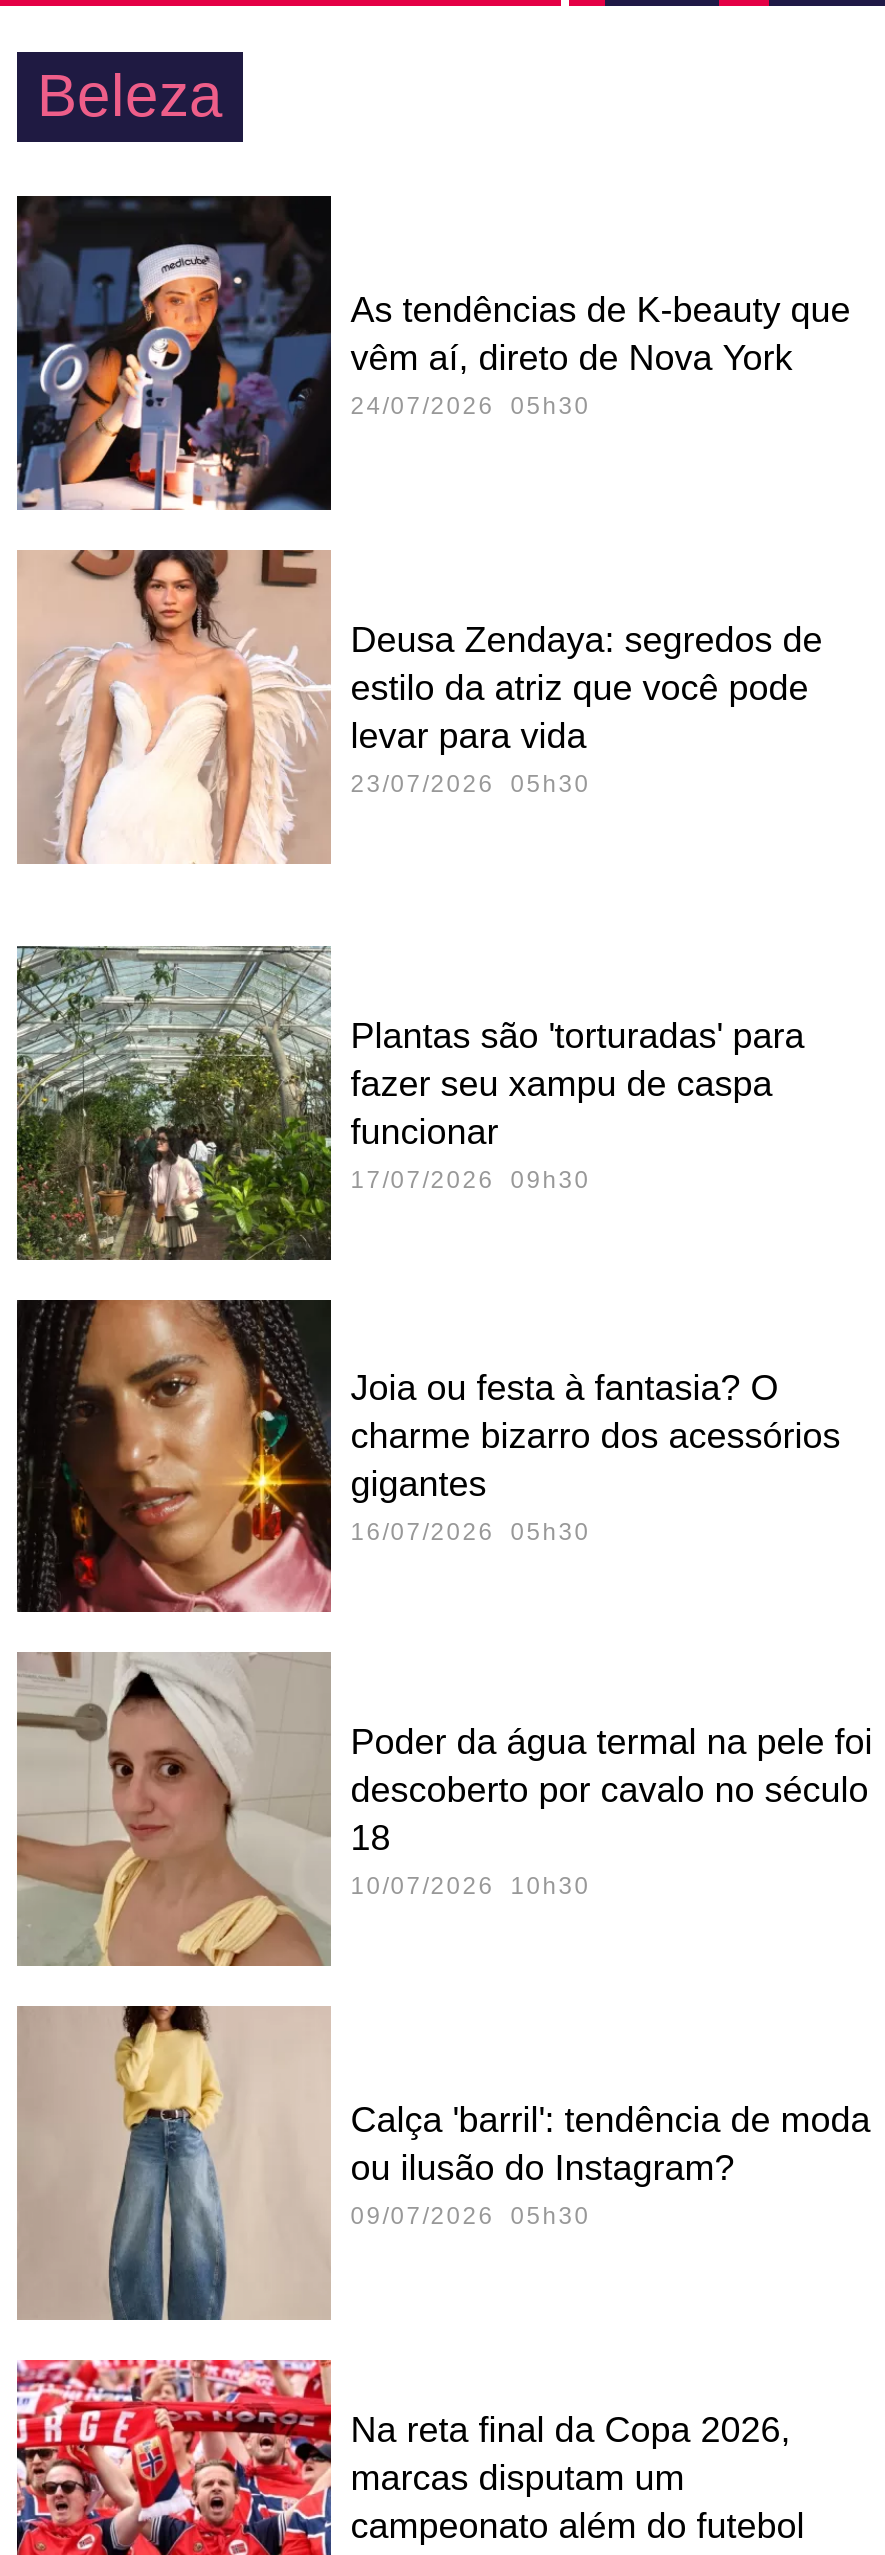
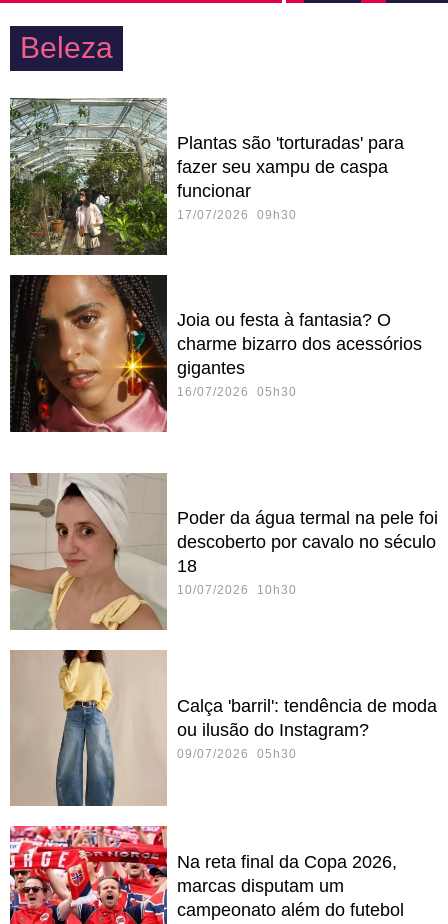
[15,194,851,512] [image] | As tendências de K-beauty que | vêm aí, direto de Nova York | 24/07/2026 05h30 -> none
[17,548,823,864] [image] | Deusa Zendaya: segredos de | estilo da atriz que você pode | levar para vida | 23/07/2026 05h30 -> none
moved [13,942,841,1547] -> [8,96,422,399]: [image] | Plantas são 'torturadas' para | fazer seu xampu de caspa | ... | gigantes | 16/07/2026 05h30

